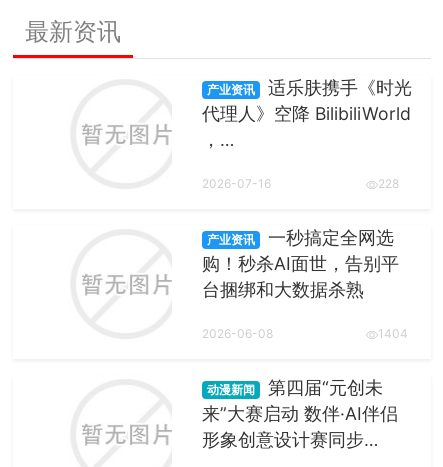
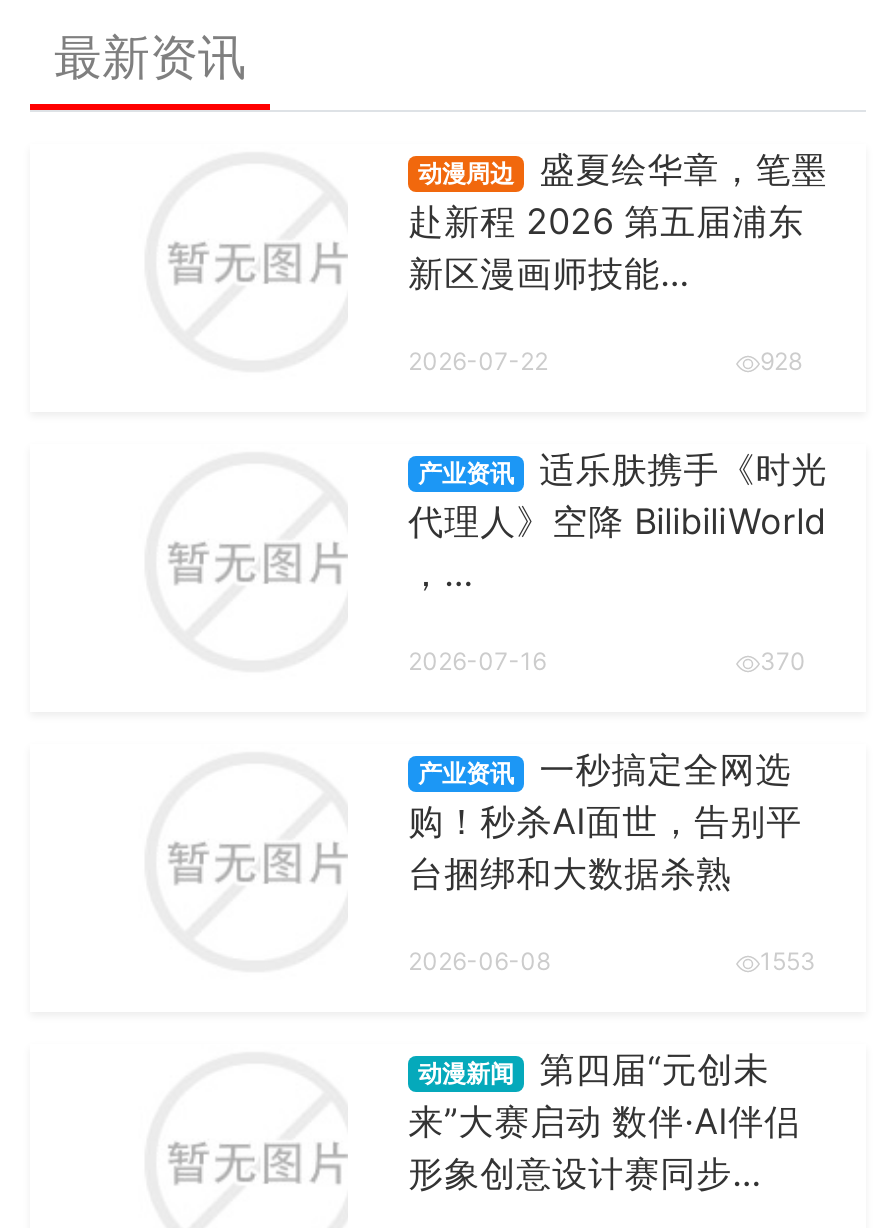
none -> [408,148,828,376] 动漫周边 | 盛夏绘华章，笔墨 | 赴新程 2026 第五届浦东 | 新区漫画师技能… | 2026-07-22 | 928
[378,176,399,191] 228 -> [760,646,806,676] 370
[378,326,408,341] 1404 -> [760,946,816,976] 1553

